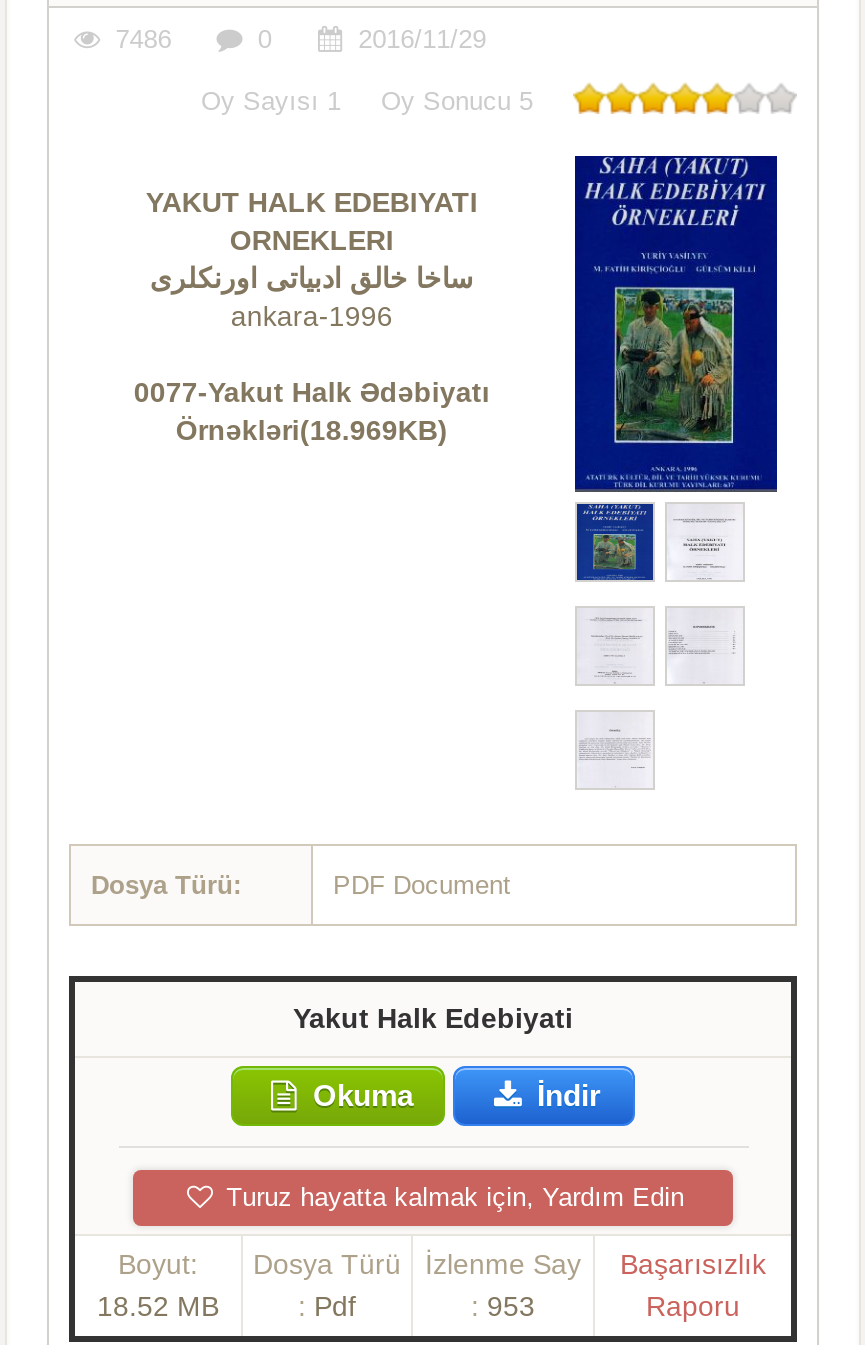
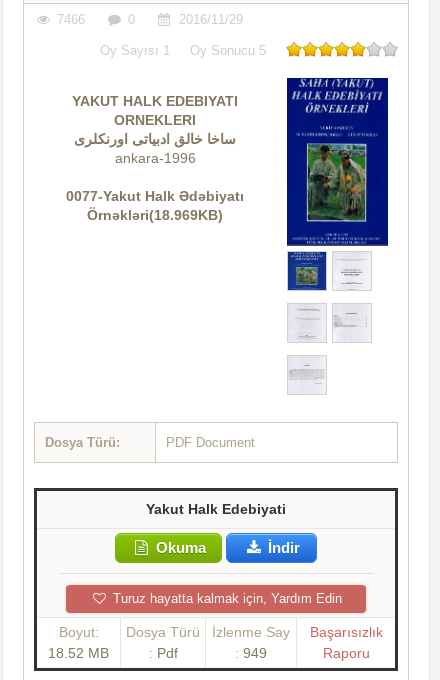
[115,24,171,54] 7486 -> [57,12,85,27] 7466
[471,1290,535,1322] : 953 -> [235,645,267,661] : 949

